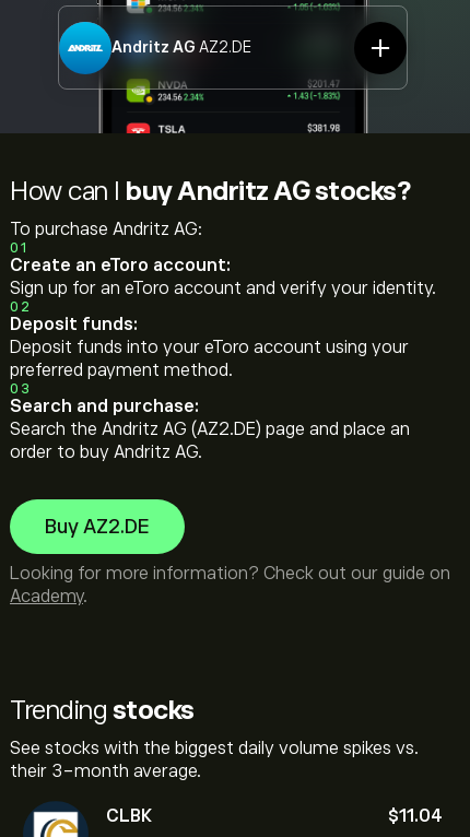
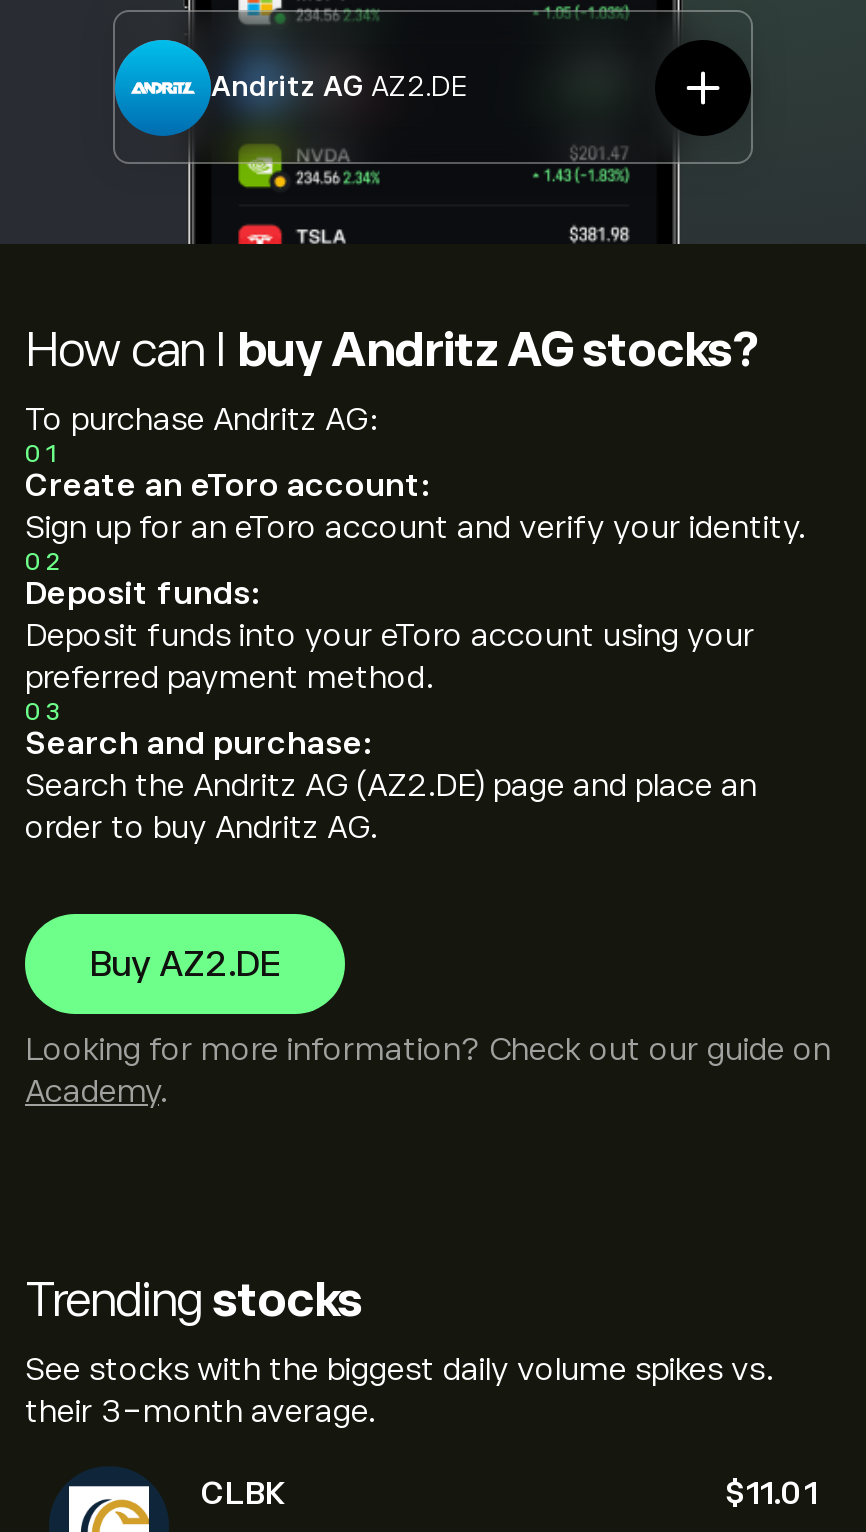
[388,806,443,826] $11.04 -> [725,1475,817,1511] $11.01

